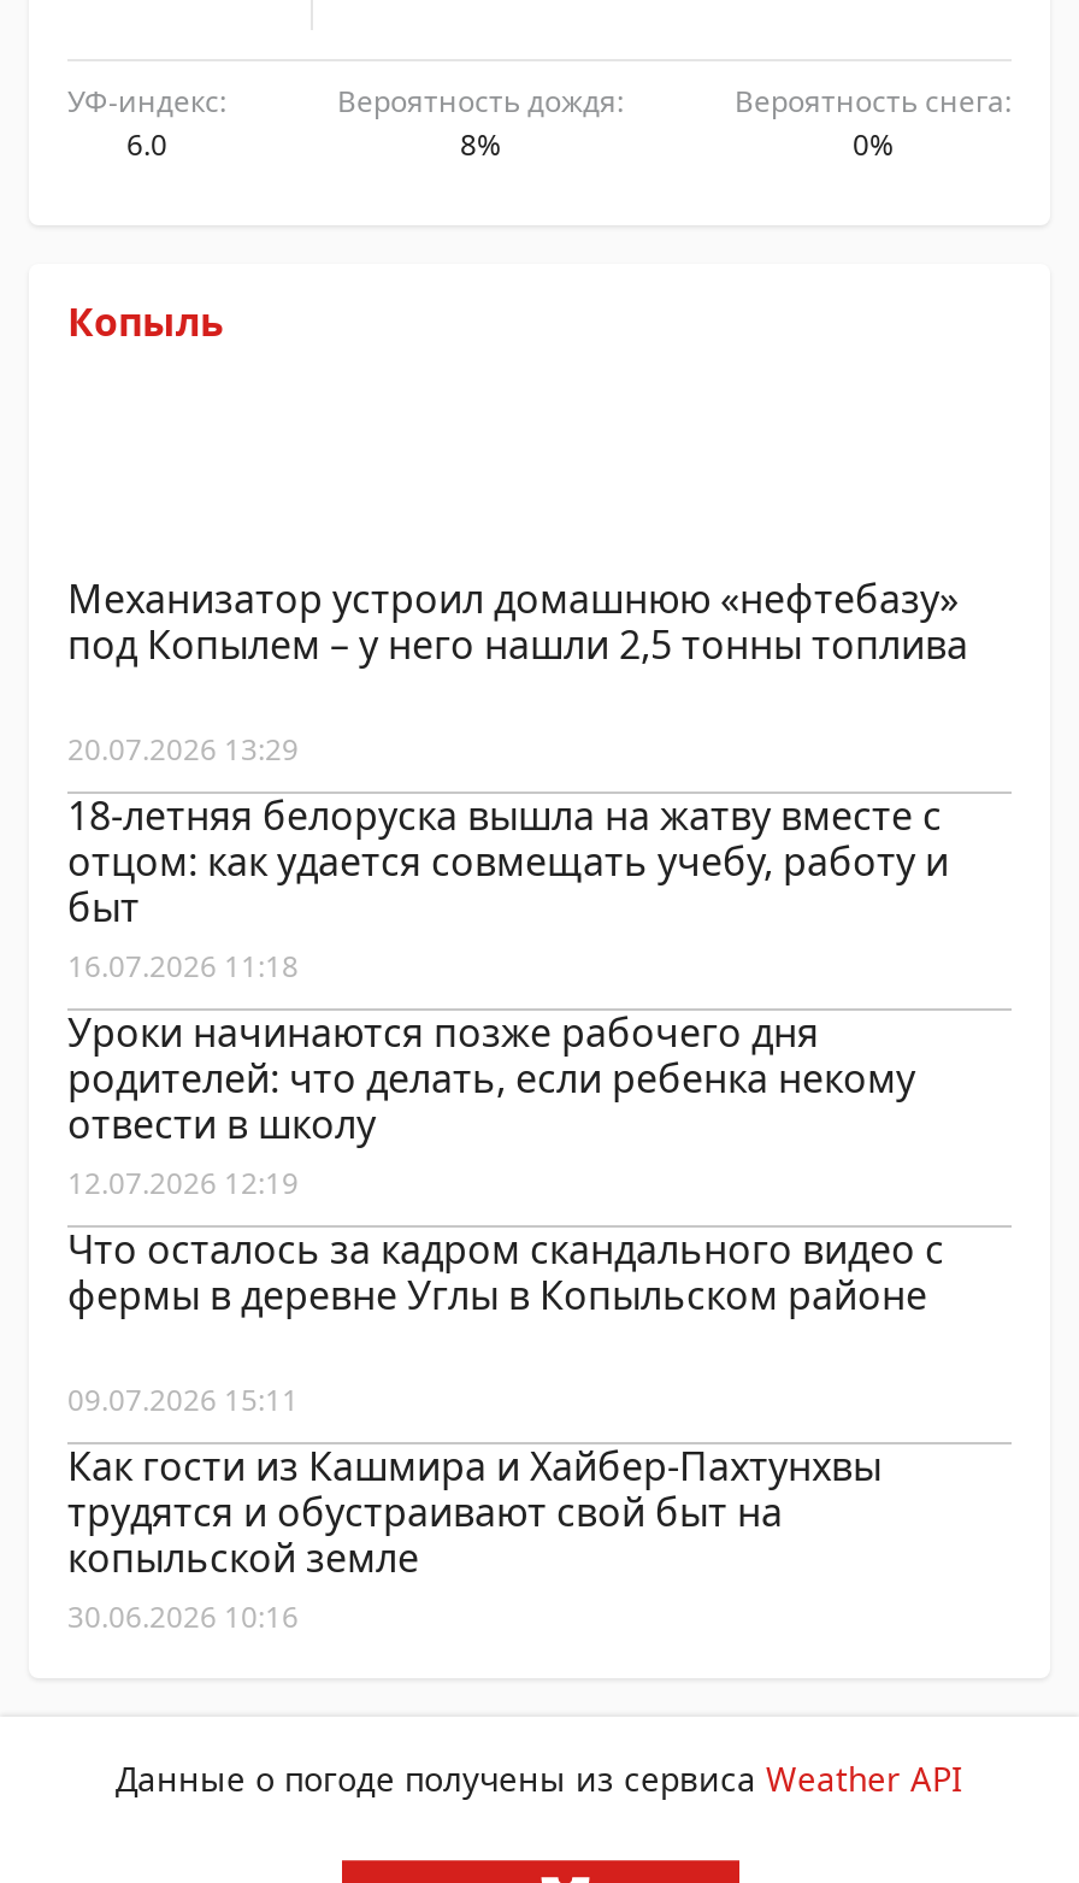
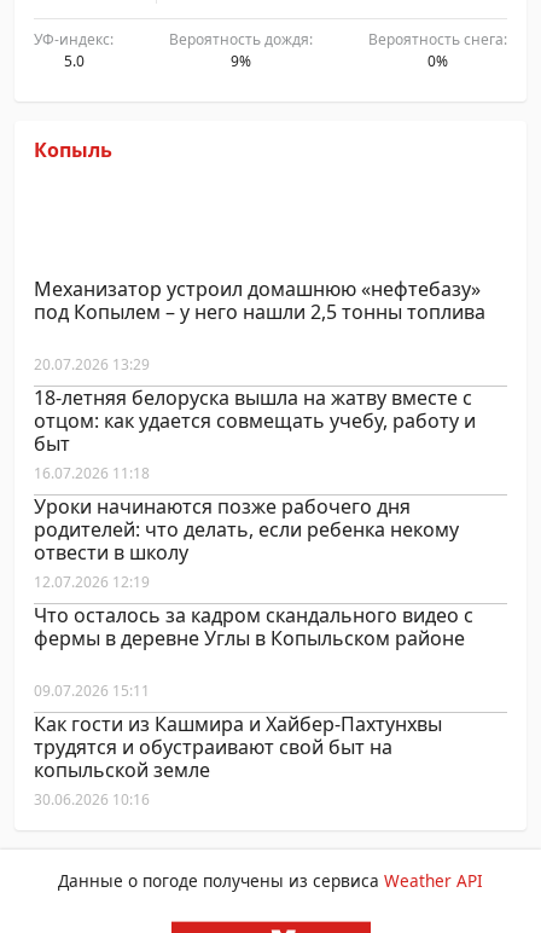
[126,124,167,165] 6.0 -> [63,51,84,71] 5.0
[460,124,501,165] 8% -> [231,51,251,71] 9%

